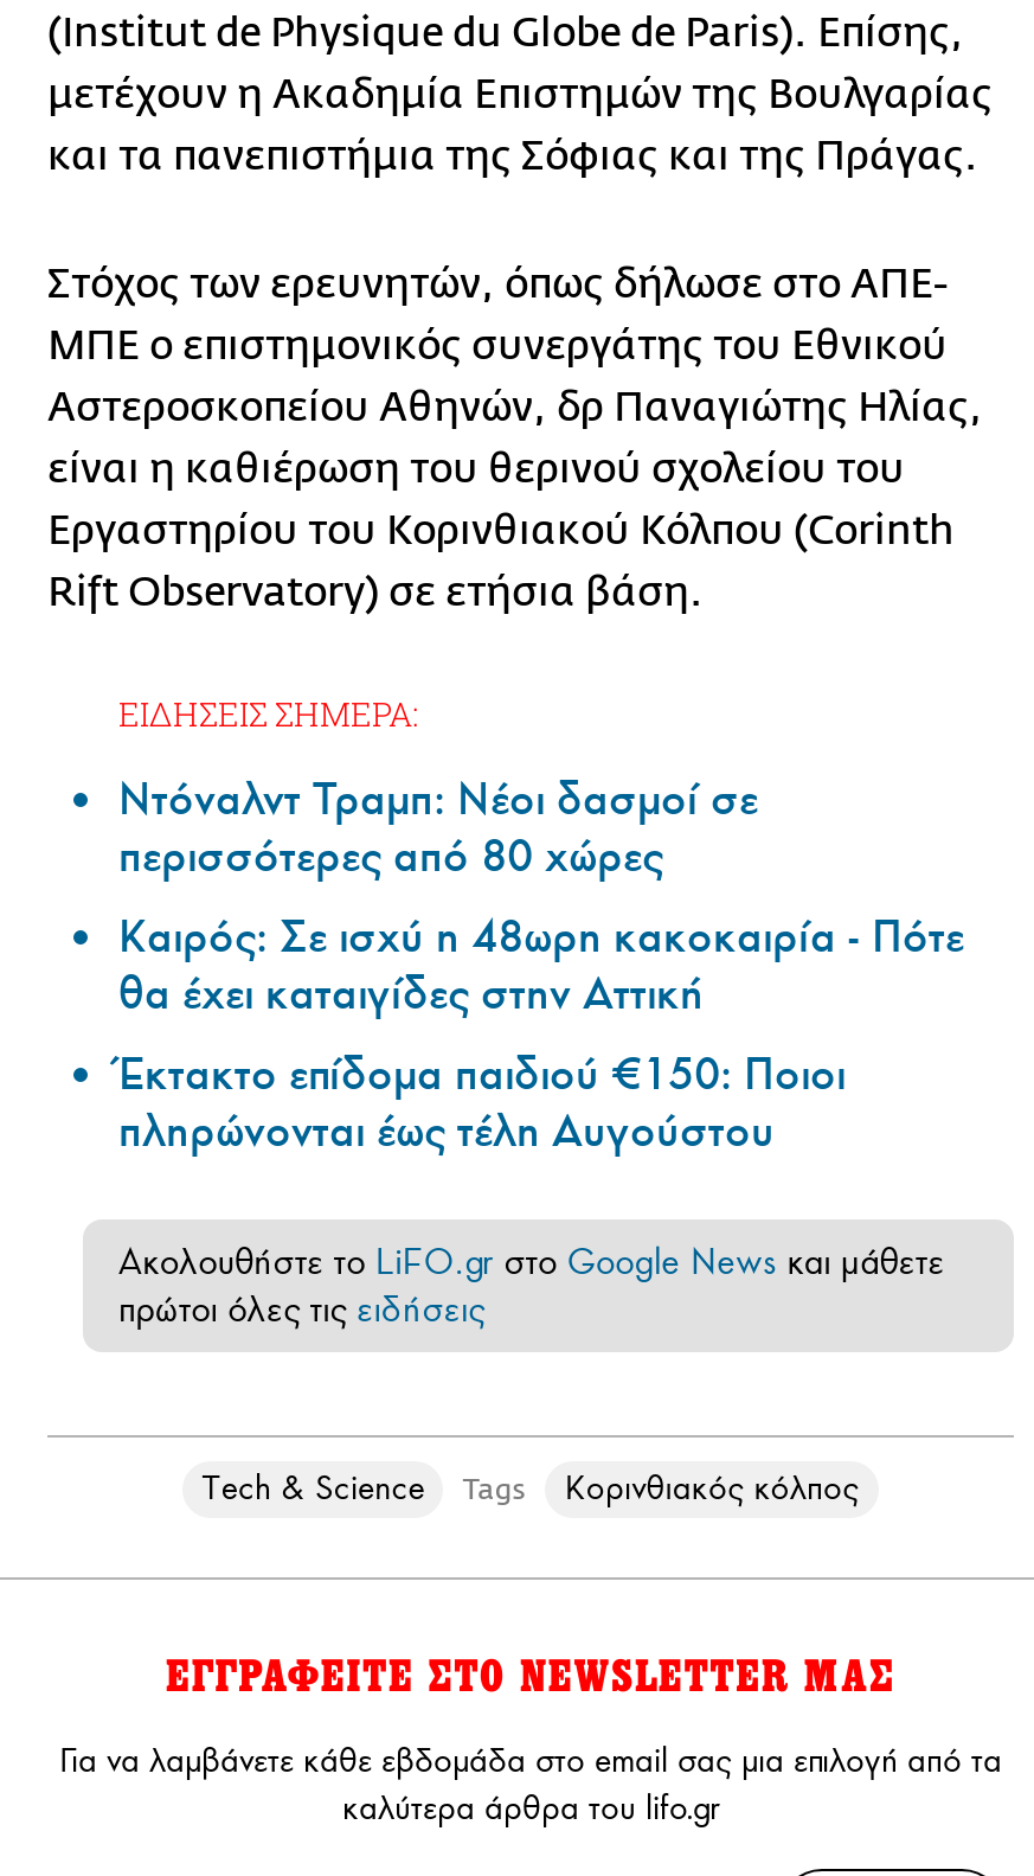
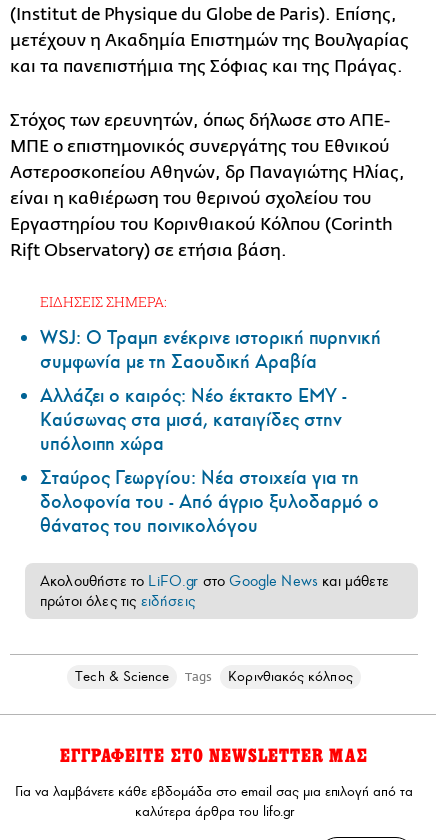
[118,772,964,1161] Ντόναλντ Τραμπ: Νέοι δασμοί σε | περισσότερες από 80 χώρες | Καιρός: Σε ισχύ η 48ωρη κακοκαιρία - Πότε | θα έχει καταιγίδες στην Αττική | Έκτακτο επίδομα παιδιού €150: Ποιοι | πληρώνονται έως τέλη Αυγούστου -> [40,326,381,538] WSJ: Ο Τραμπ ενέκρινε ιστορική πυρηνική | συμφωνία με τη Σαουδική Αραβία | Αλλάζει ο καιρός: Νέο έκτακτο ΕΜΥ - | Καύσωνας στα μισά, καταιγίδες στην | υπόλοιπη χώρα | Σταύρος Γεωργίου: Νέα στοιχεία για τη | δολοφονία του - Από άγριο ξυλοδαρμό ο | θάνατος του ποινικολόγου

